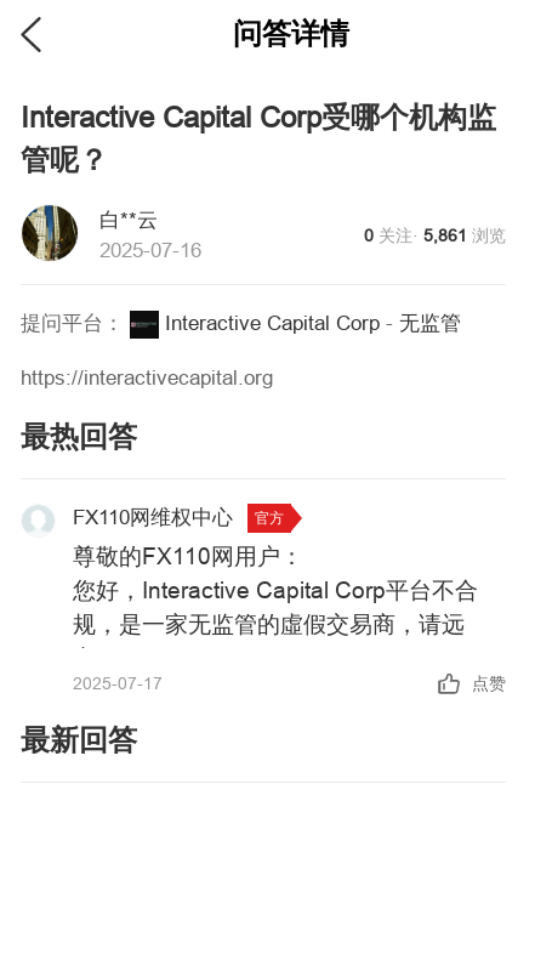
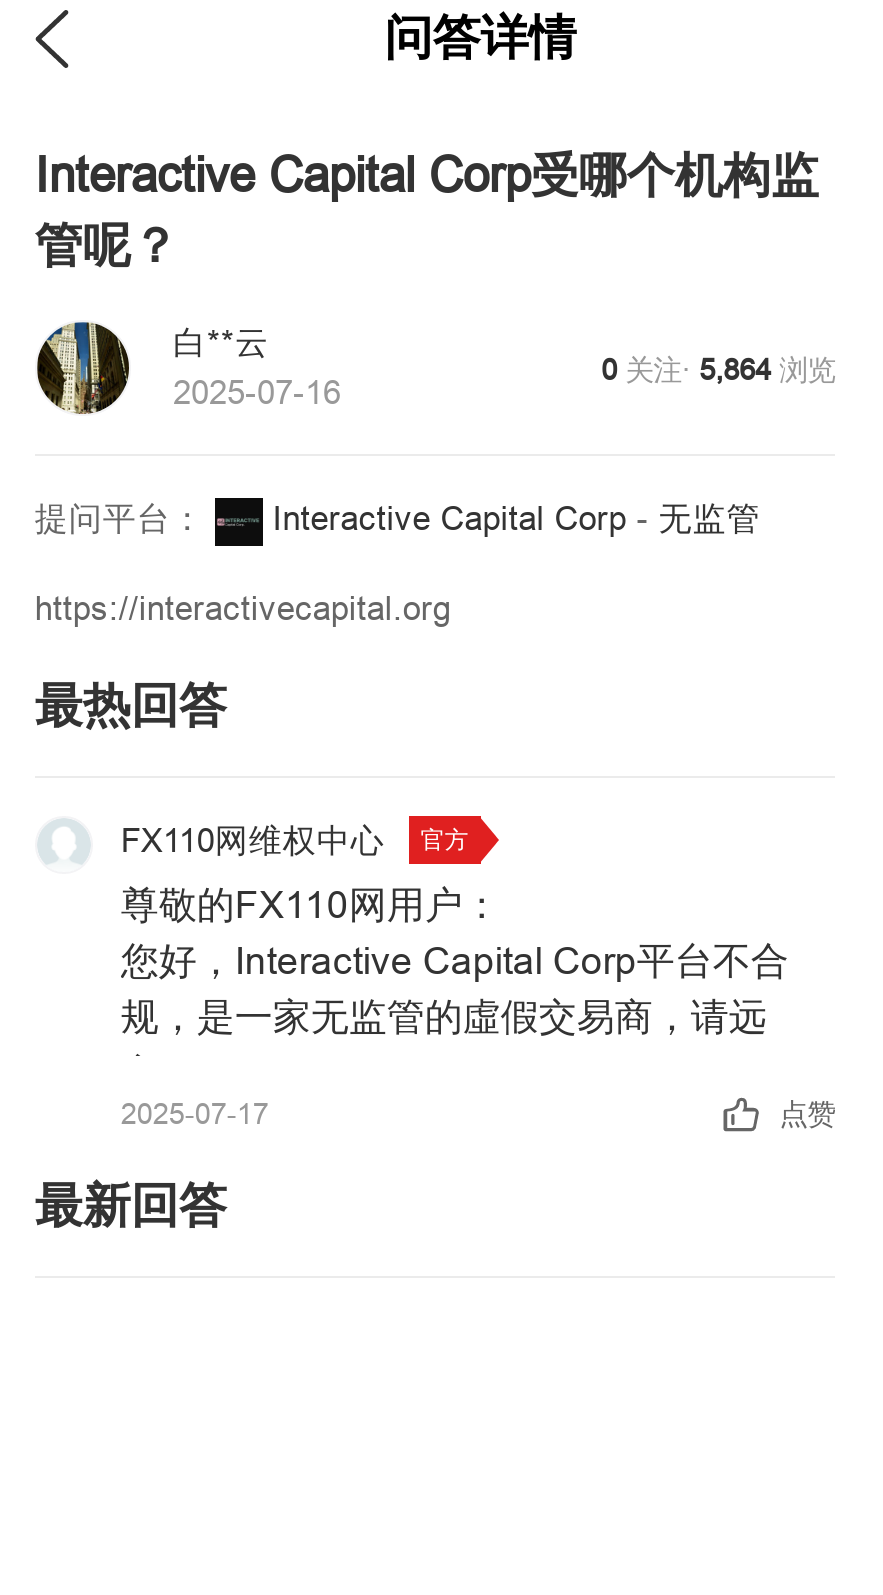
[364,226,506,245] 0关注· 5,861浏览 -> [601,354,835,386] 0关注· 5,864浏览

